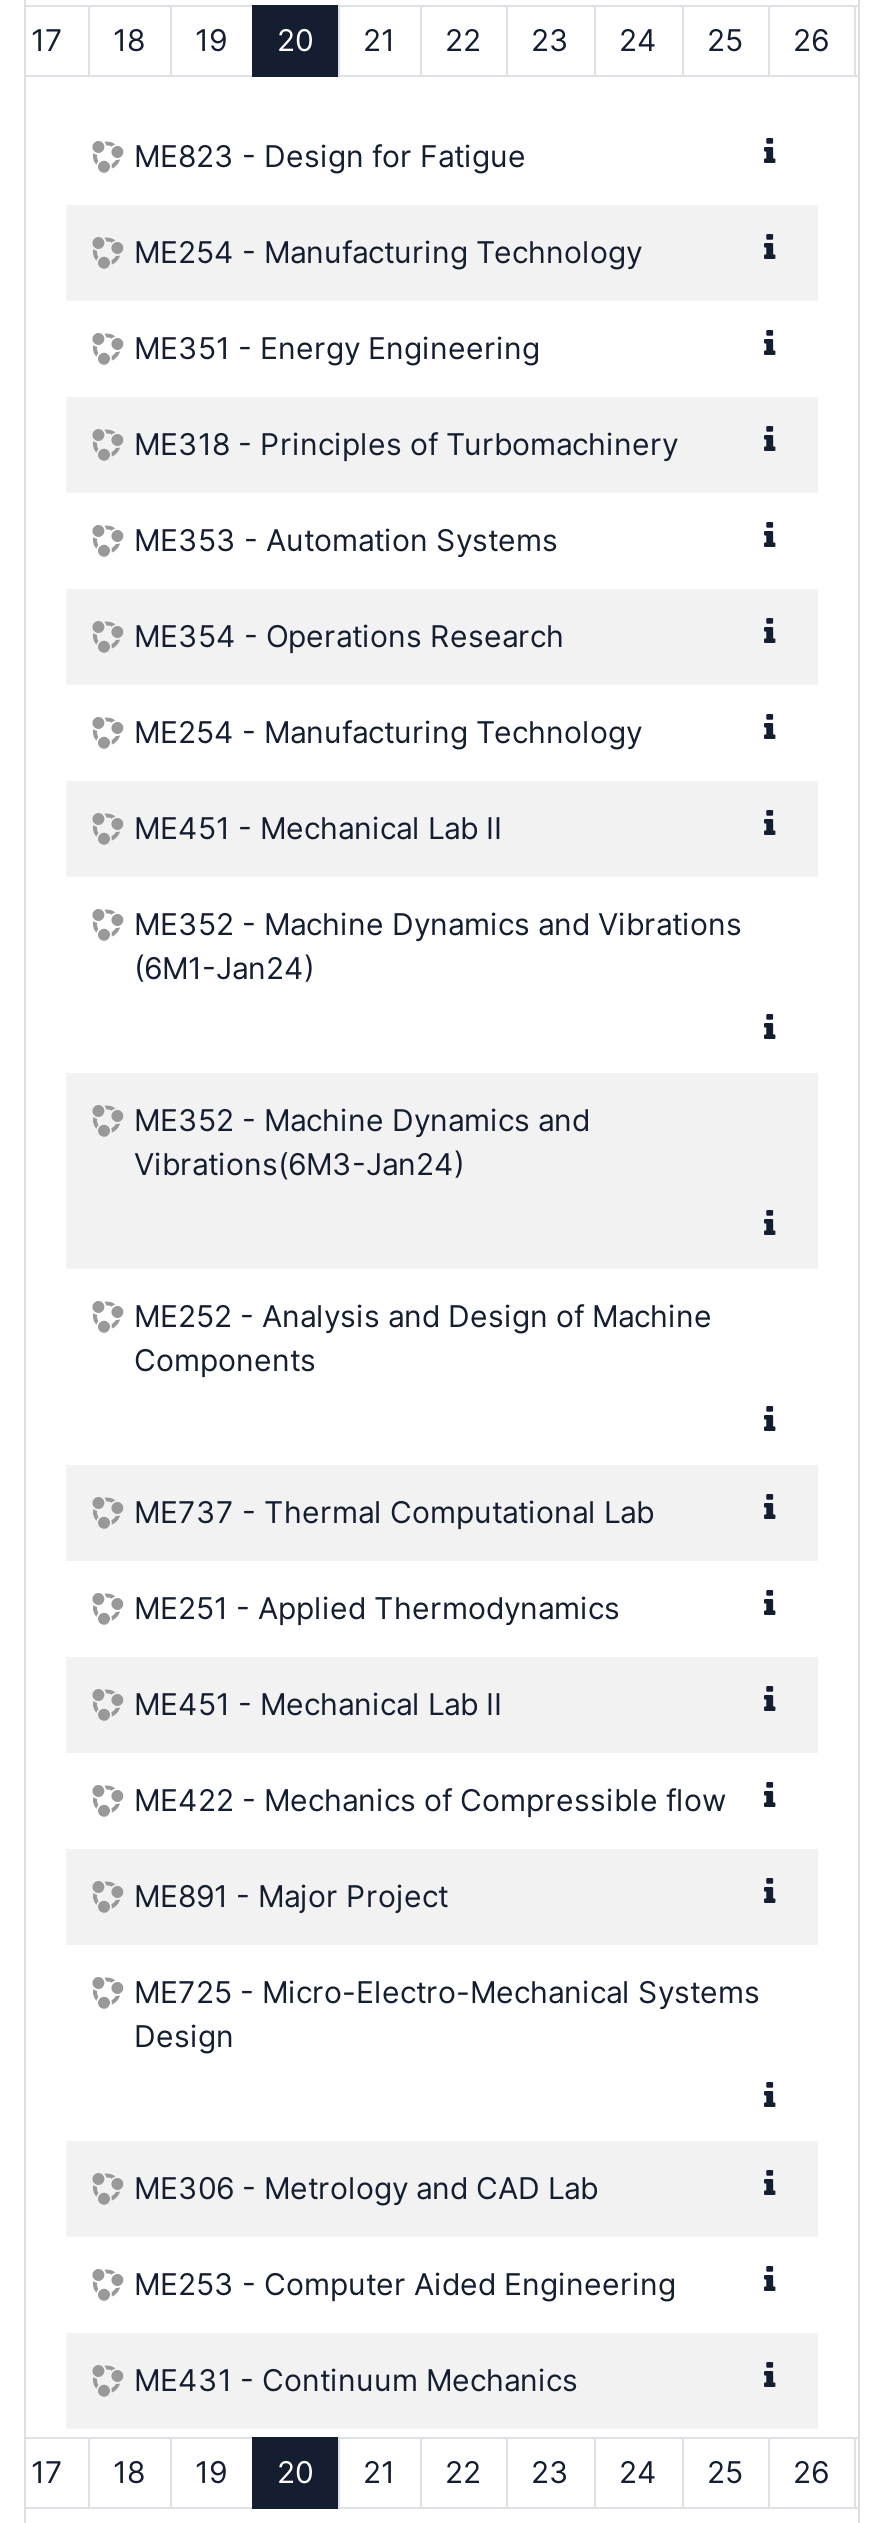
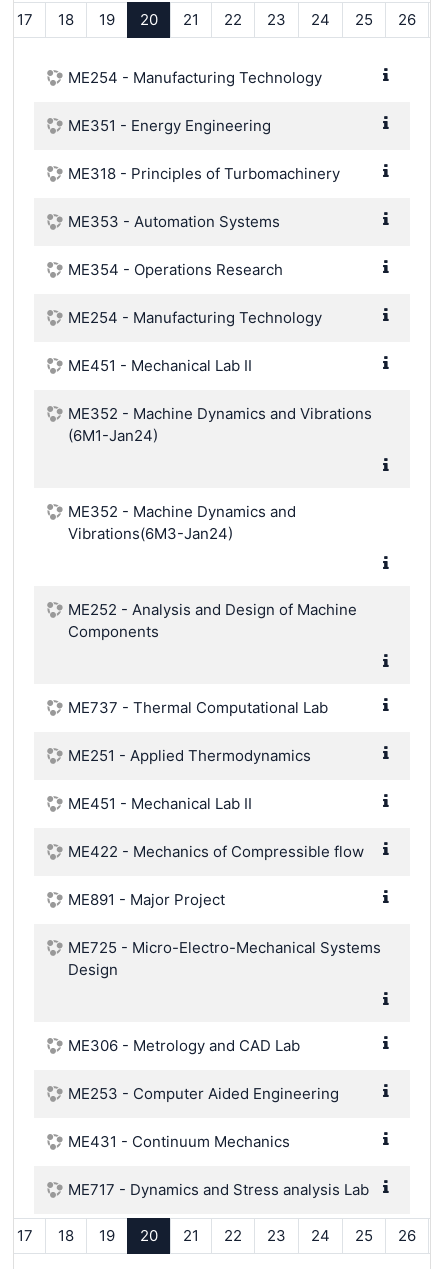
[134,137,526,175] ME823 - Design for Fatigue -> none
moved [134,233,760,2399] -> [68,68,381,1151]: ME254 - Manufacturing Technology | ME351 - Energy Engineering | ME318 - Principles of Turbomachinery | ... | ME253 - Computer Aided Engineering | ME431 - Continuum Mechanics
none -> [68,1180,369,1199] ME717 - Dynamics and Stress analysis Lab

